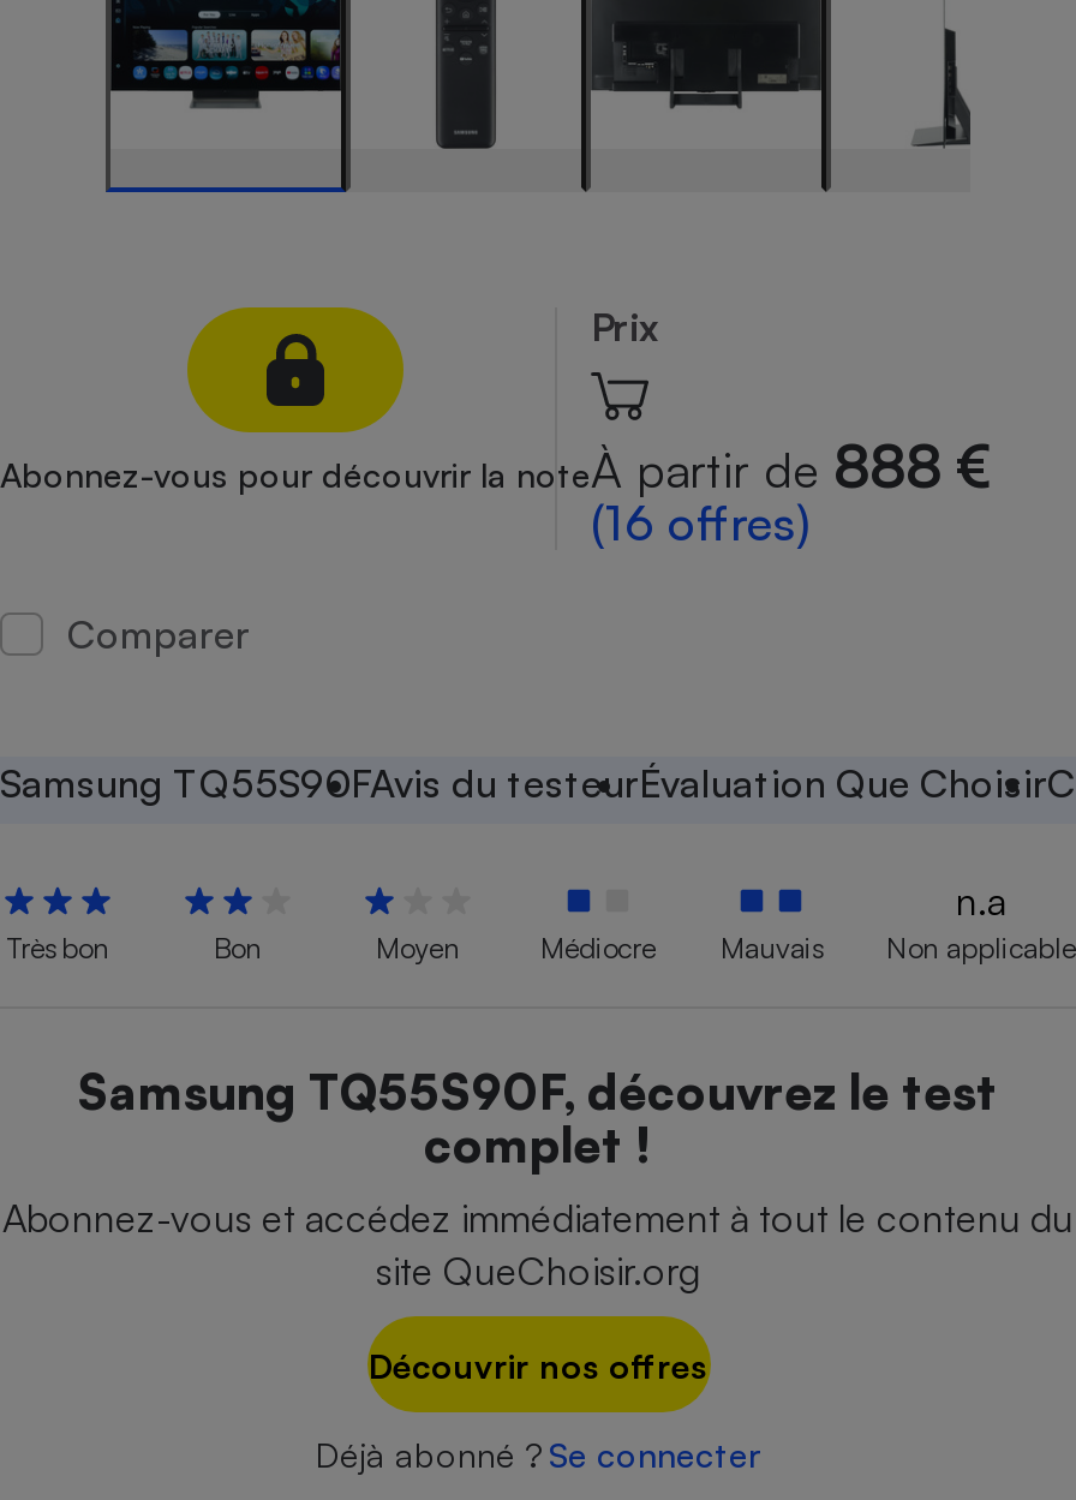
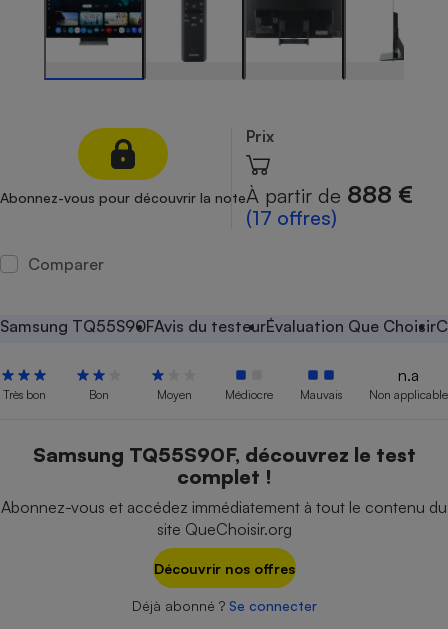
[591,492,812,552] (16 offres) -> [246,205,337,230] (17 offres)

